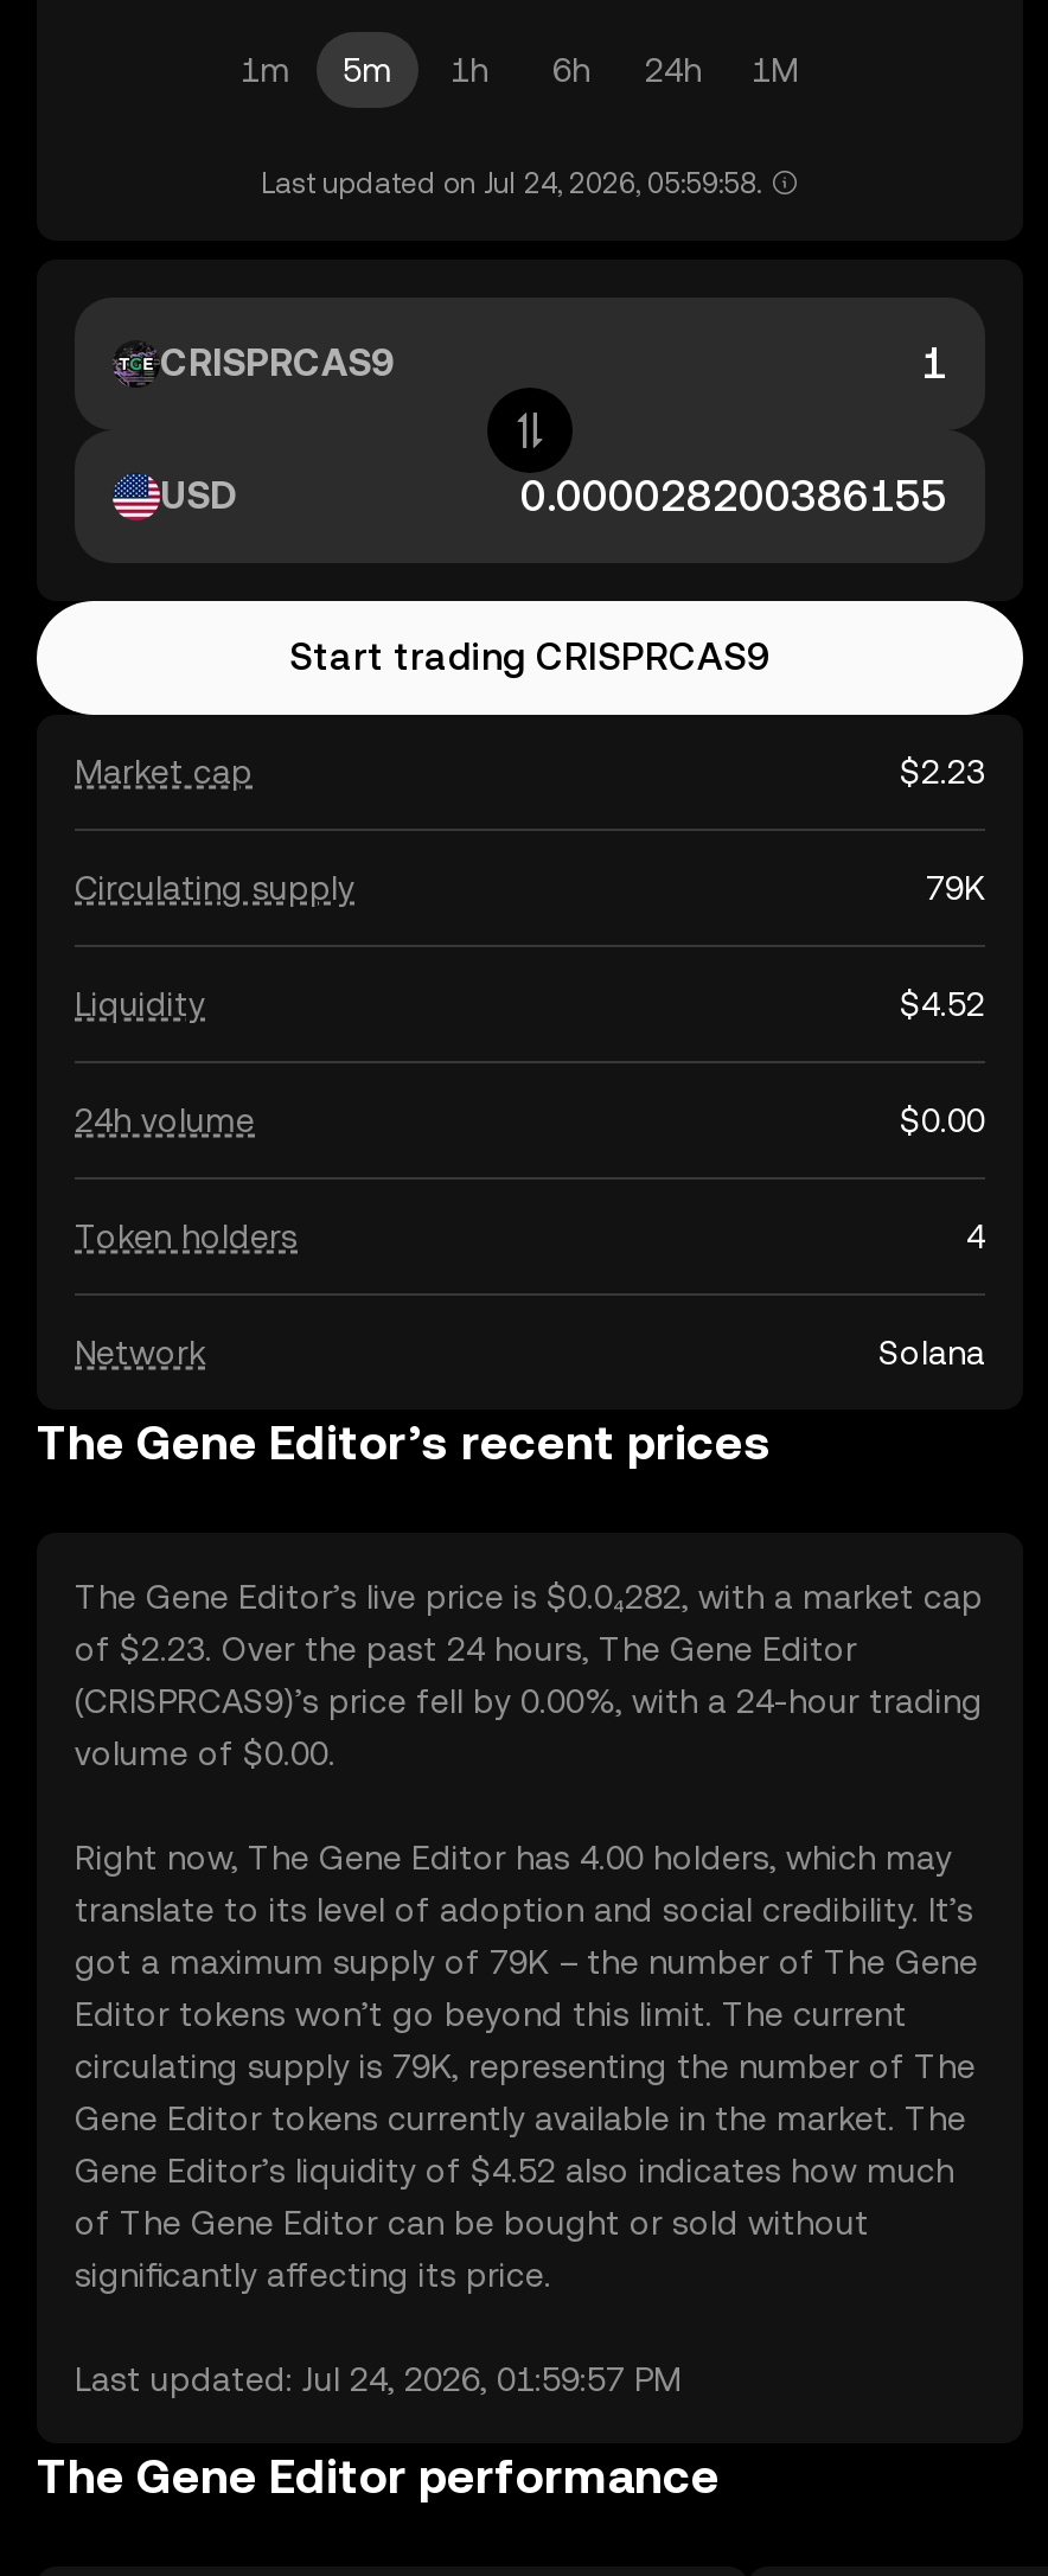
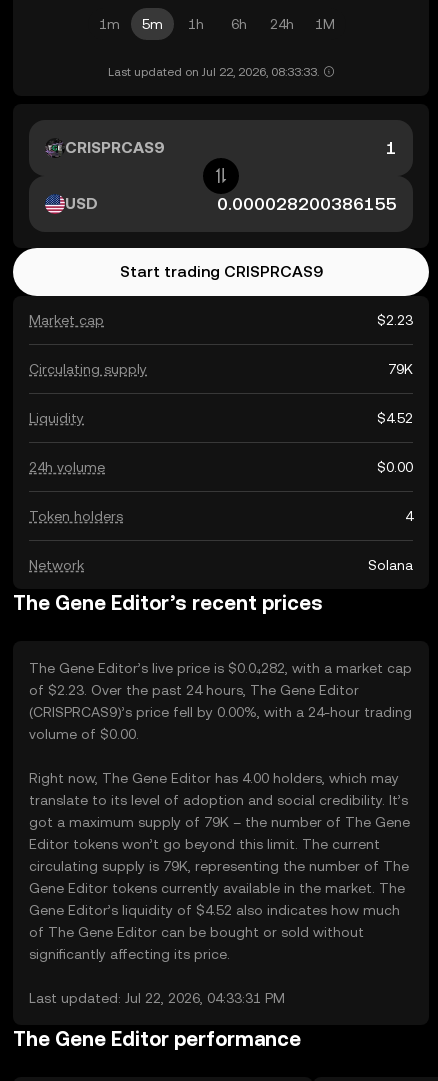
[261,167,761,200] Last updated on Jul 24, 2026, 05:59:58. -> [107,65,318,79] Last updated on Jul 22, 2026, 08:33:33.
[75,2360,682,2398] Last updated: Jul 24, 2026, 01:59:57 PM -> [29,990,285,1006] Last updated: Jul 22, 2026, 04:33:31 PM

